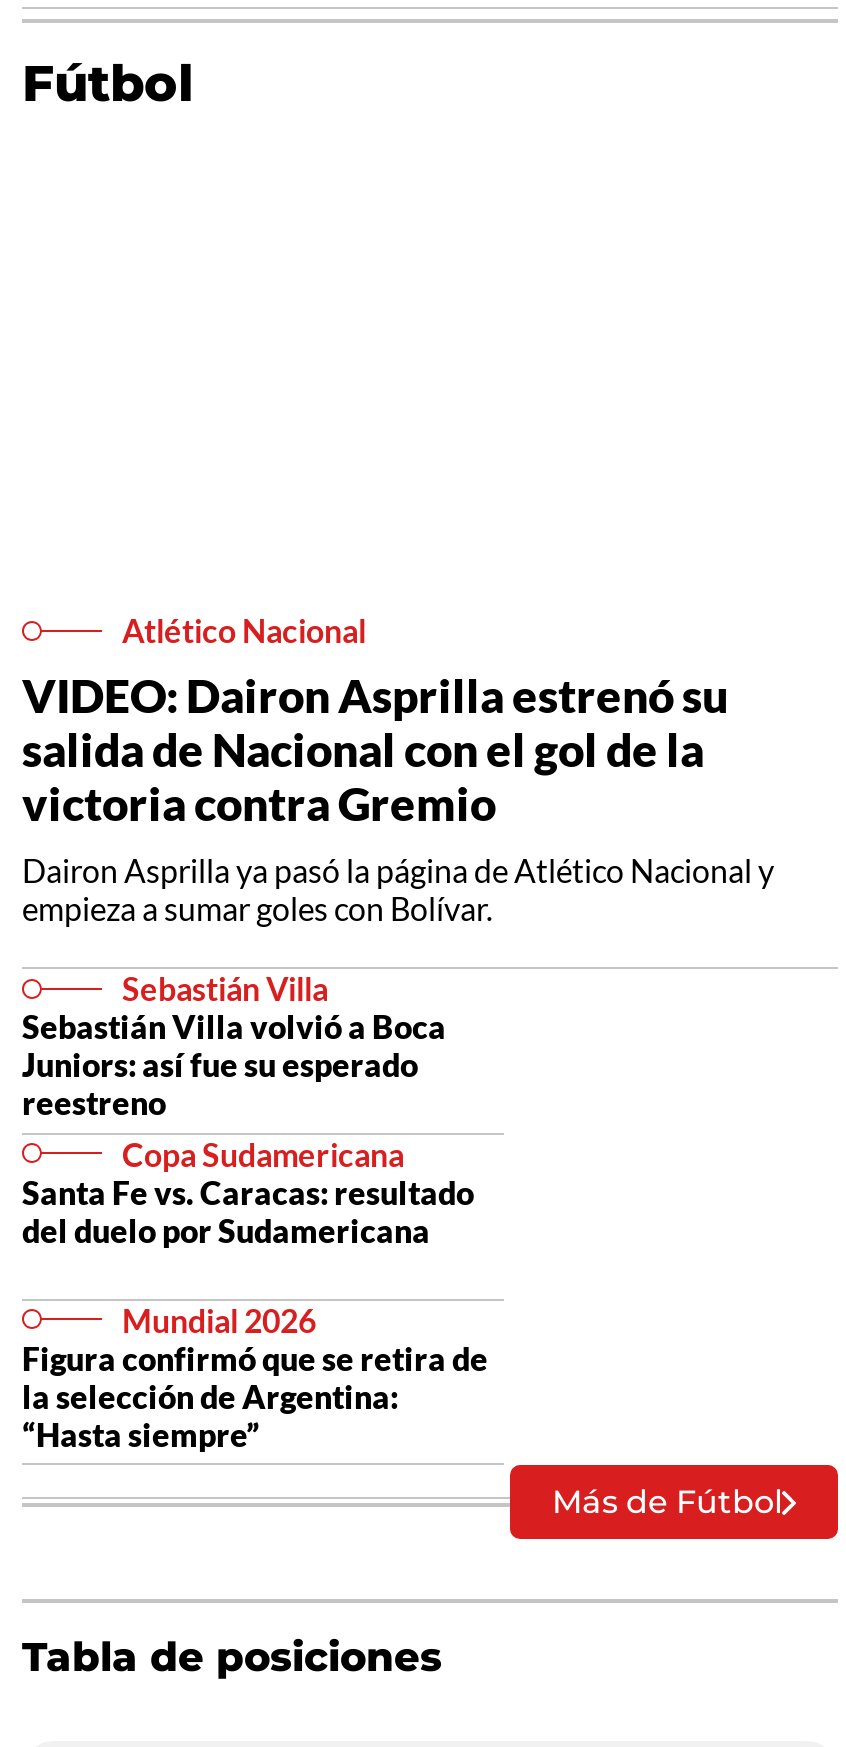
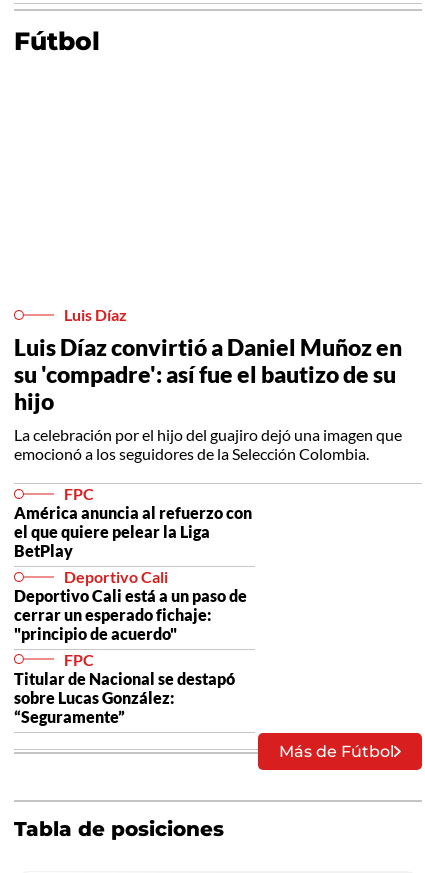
[22,612,774,1453] Atlético Nacional | VIDEO: Dairon Asprilla estrenó su | salida de Nacional con el gol de la | victoria contra Gremio | Dairon Asprilla ya pasó la página de Atlético Nacional y | empieza a sumar goles con Bolívar. | Sebastián Villa | Sebastián Villa volvió a Boca | Juniors: así fue su esperado | reestreno | Copa Sudamericana | Santa Fe vs. Caracas: resultado | del duelo por Sudamericana | Mundial 2026 | Figura confirmó que se retira de | la selección de Argentina: | “Hasta siempre” -> [14,305,402,726] Luis Díaz | Luis Díaz convirtió a Daniel Muñoz en | su 'compadre': así fue el bautizo de su | hijo | La celebración por el hijo del guajiro dejó una imagen que | emocionó a los seguidores de la Selección Colombia. | FPC | América anuncia al refuerzo con | el que quiere pelear la Liga | BetPlay | Deportivo Cali | Deportivo Cali está a un paso de | cerrar un esperado fichaje: | "principio de acuerdo" | FPC | Titular de Nacional se destapó | sobre Lucas González: | “Seguramente”

